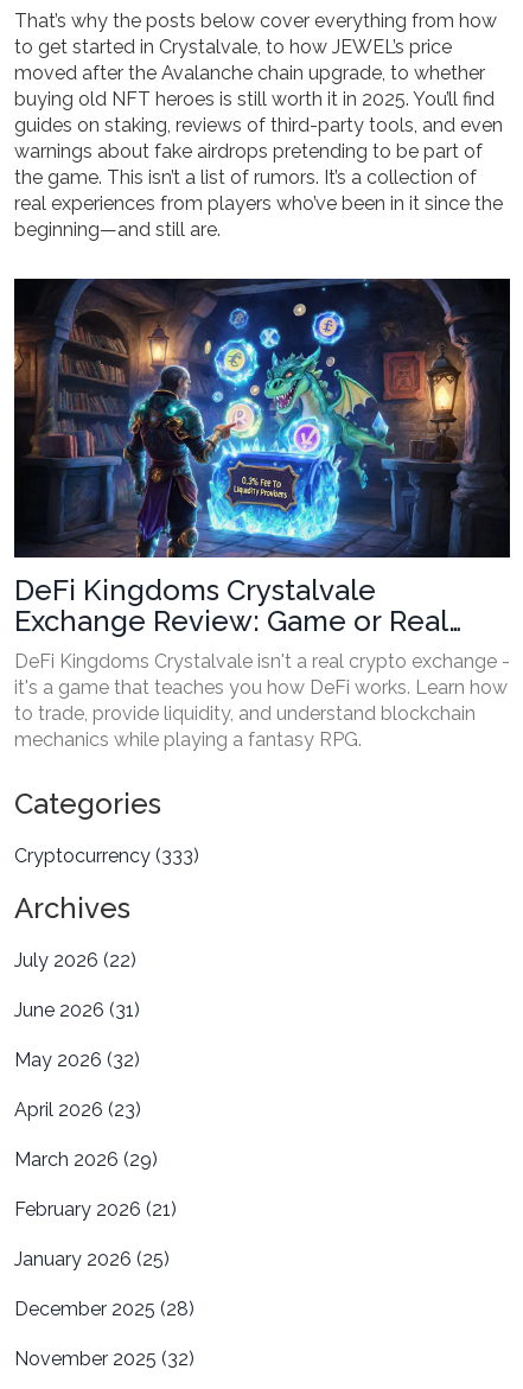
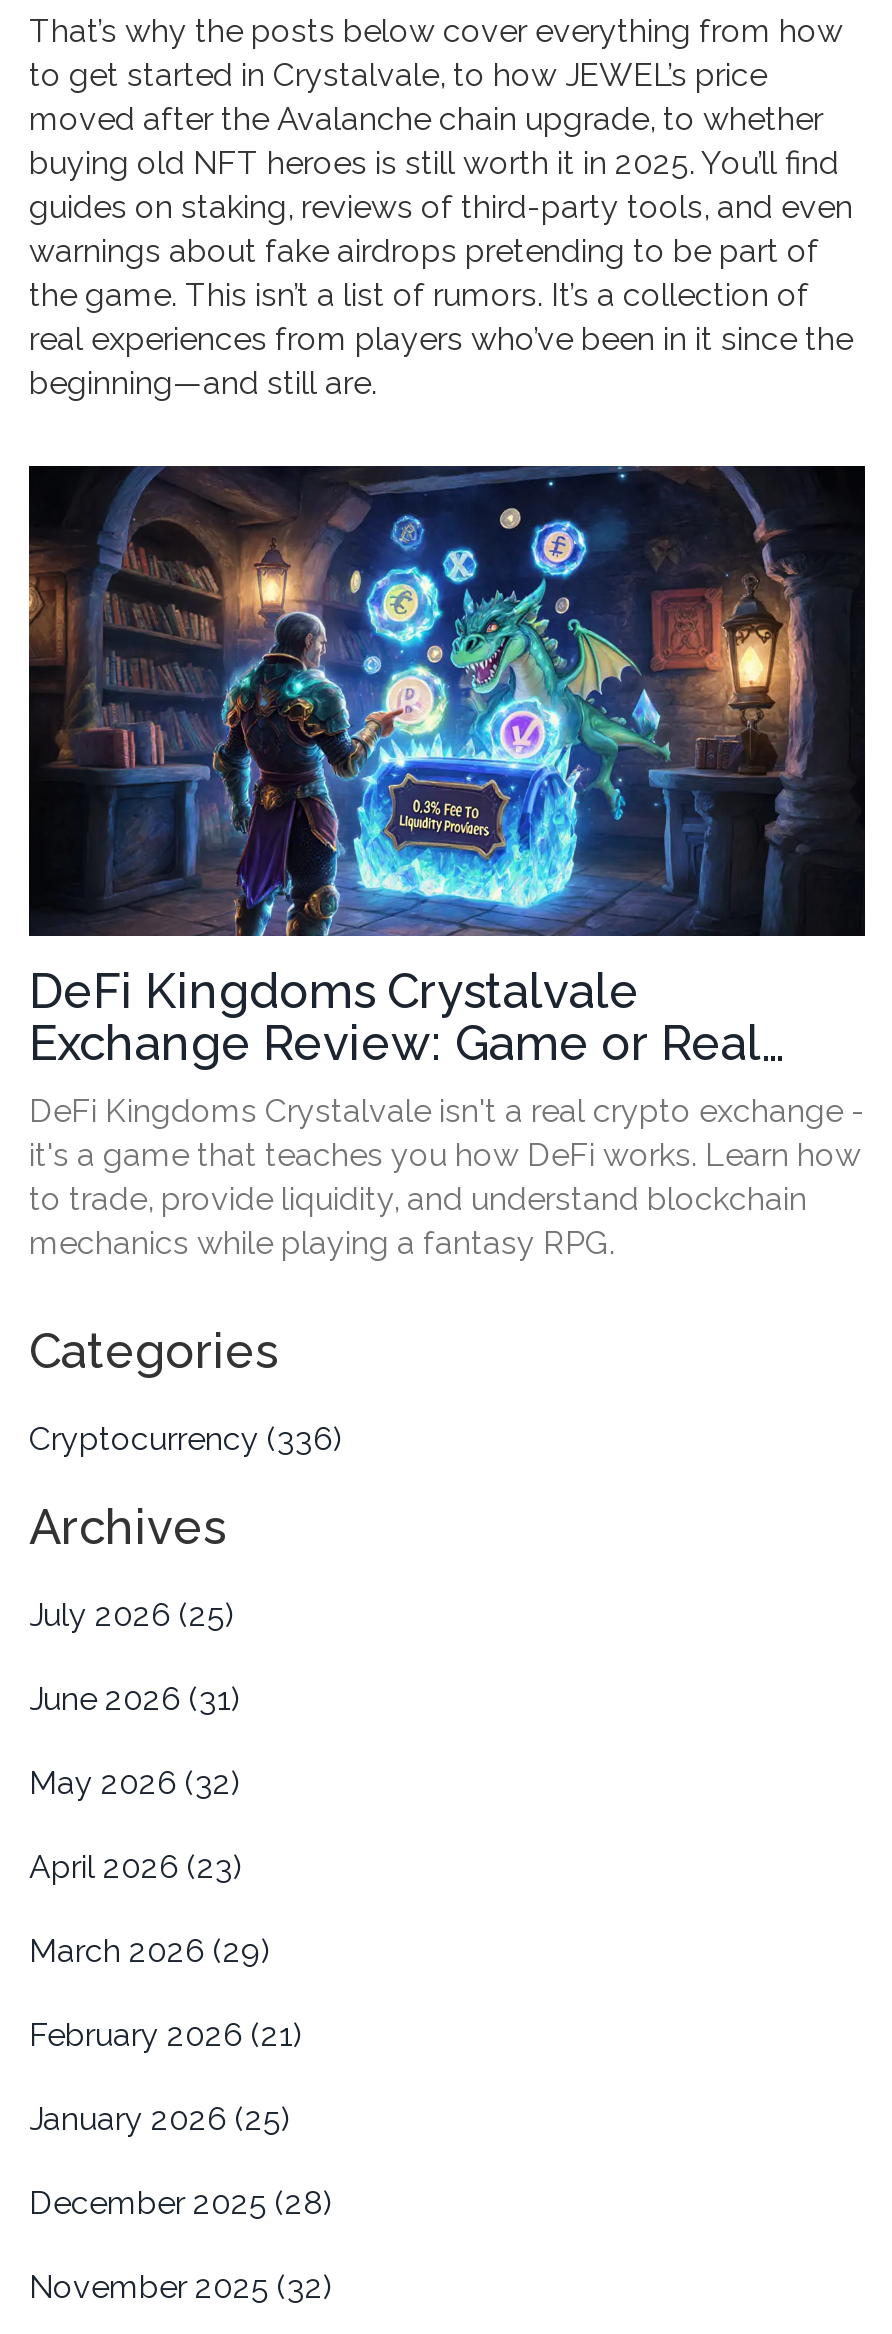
[14,845,199,867] Cryptocurrency (333) -> [29,1421,343,1459] Cryptocurrency (336)
[14,949,136,972] July 2026 (22) -> [29,1597,235,1635] July 2026 (25)

